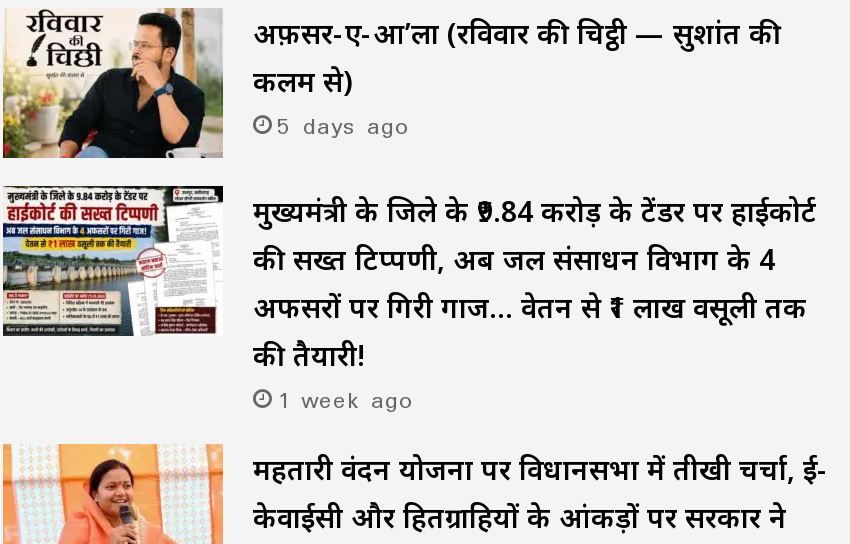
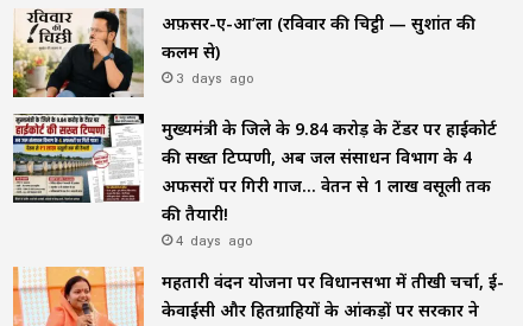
[277,102,409,148] 5 days ago -> [176,64,254,91] 3 days ago
[277,376,413,422] 1 week ago -> [176,226,253,254] 4 days ago

